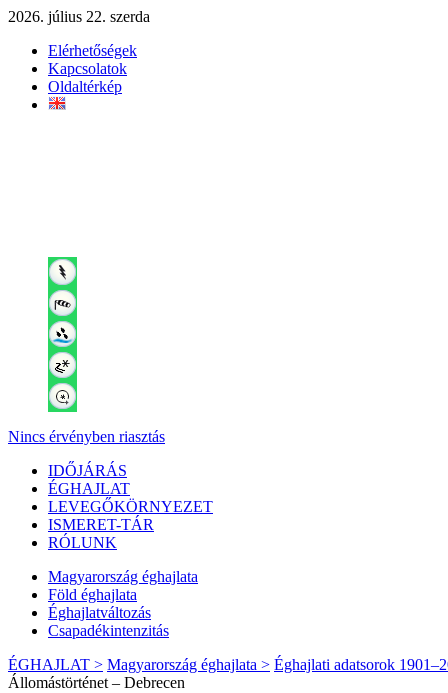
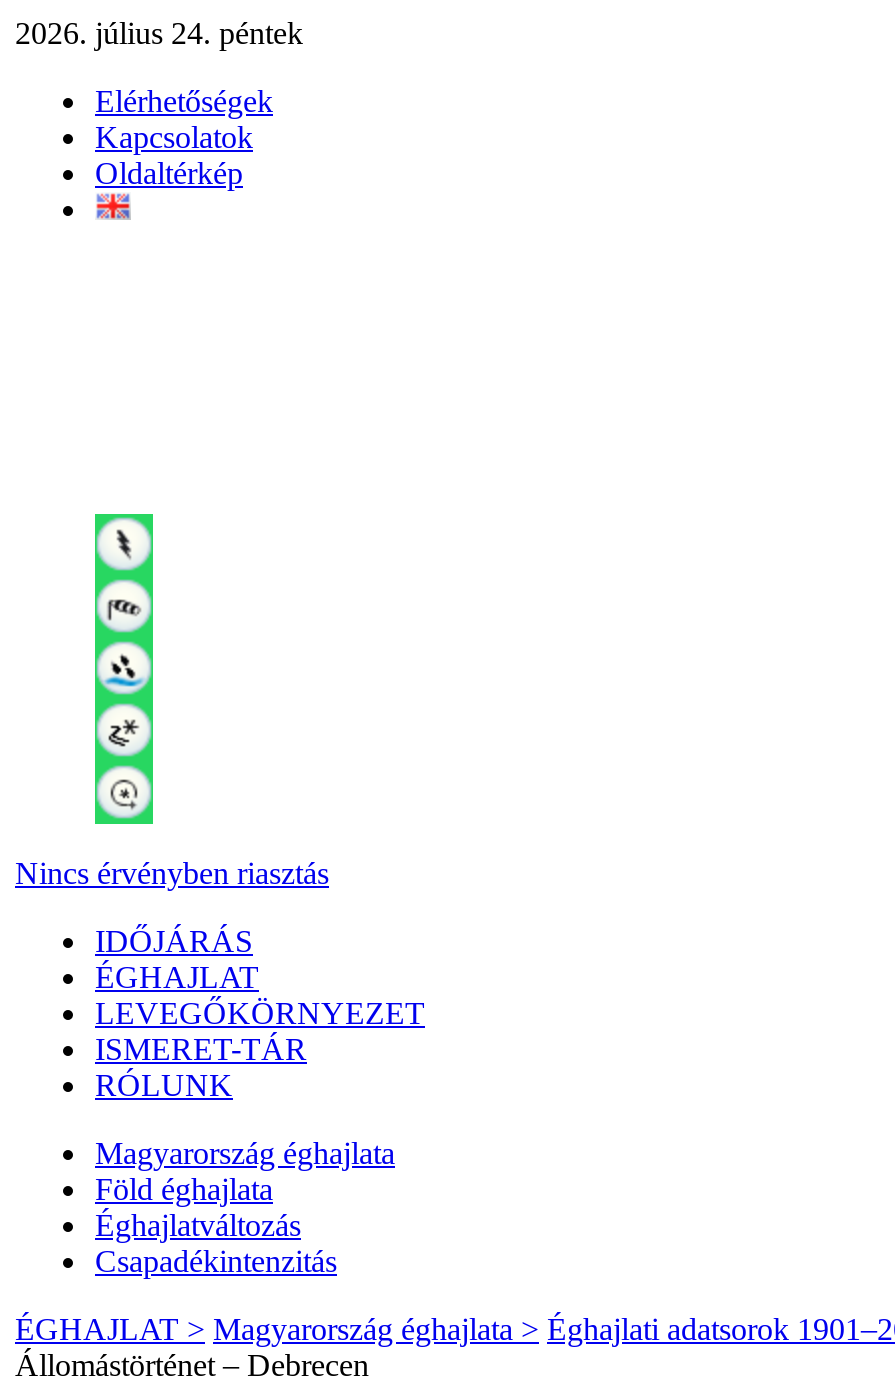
[8,8,150,25] 2026. július 22. szerda -> [15,16,303,50] 2026. július 24. péntek

